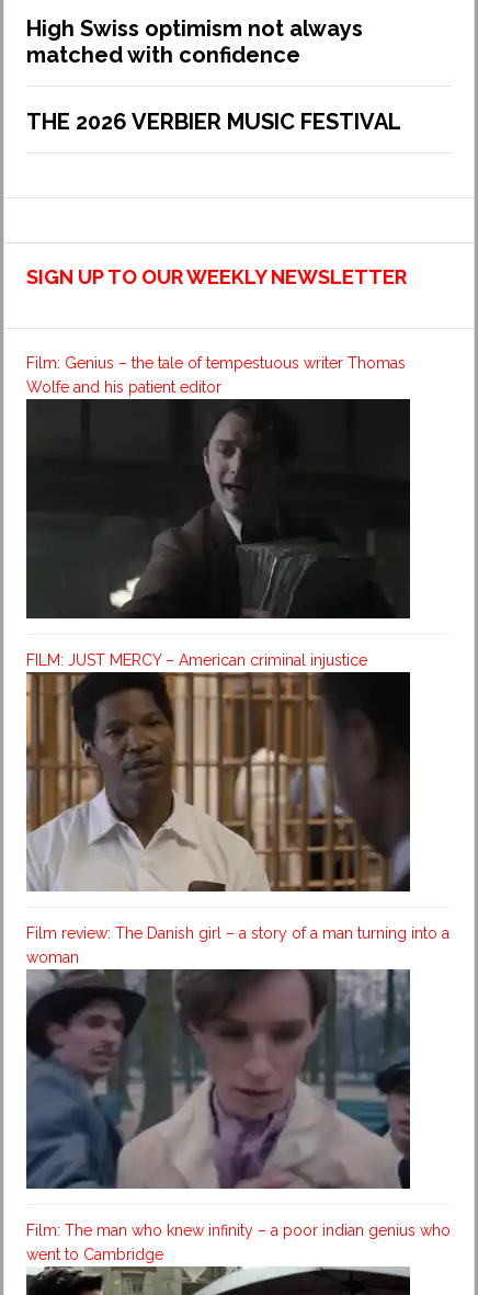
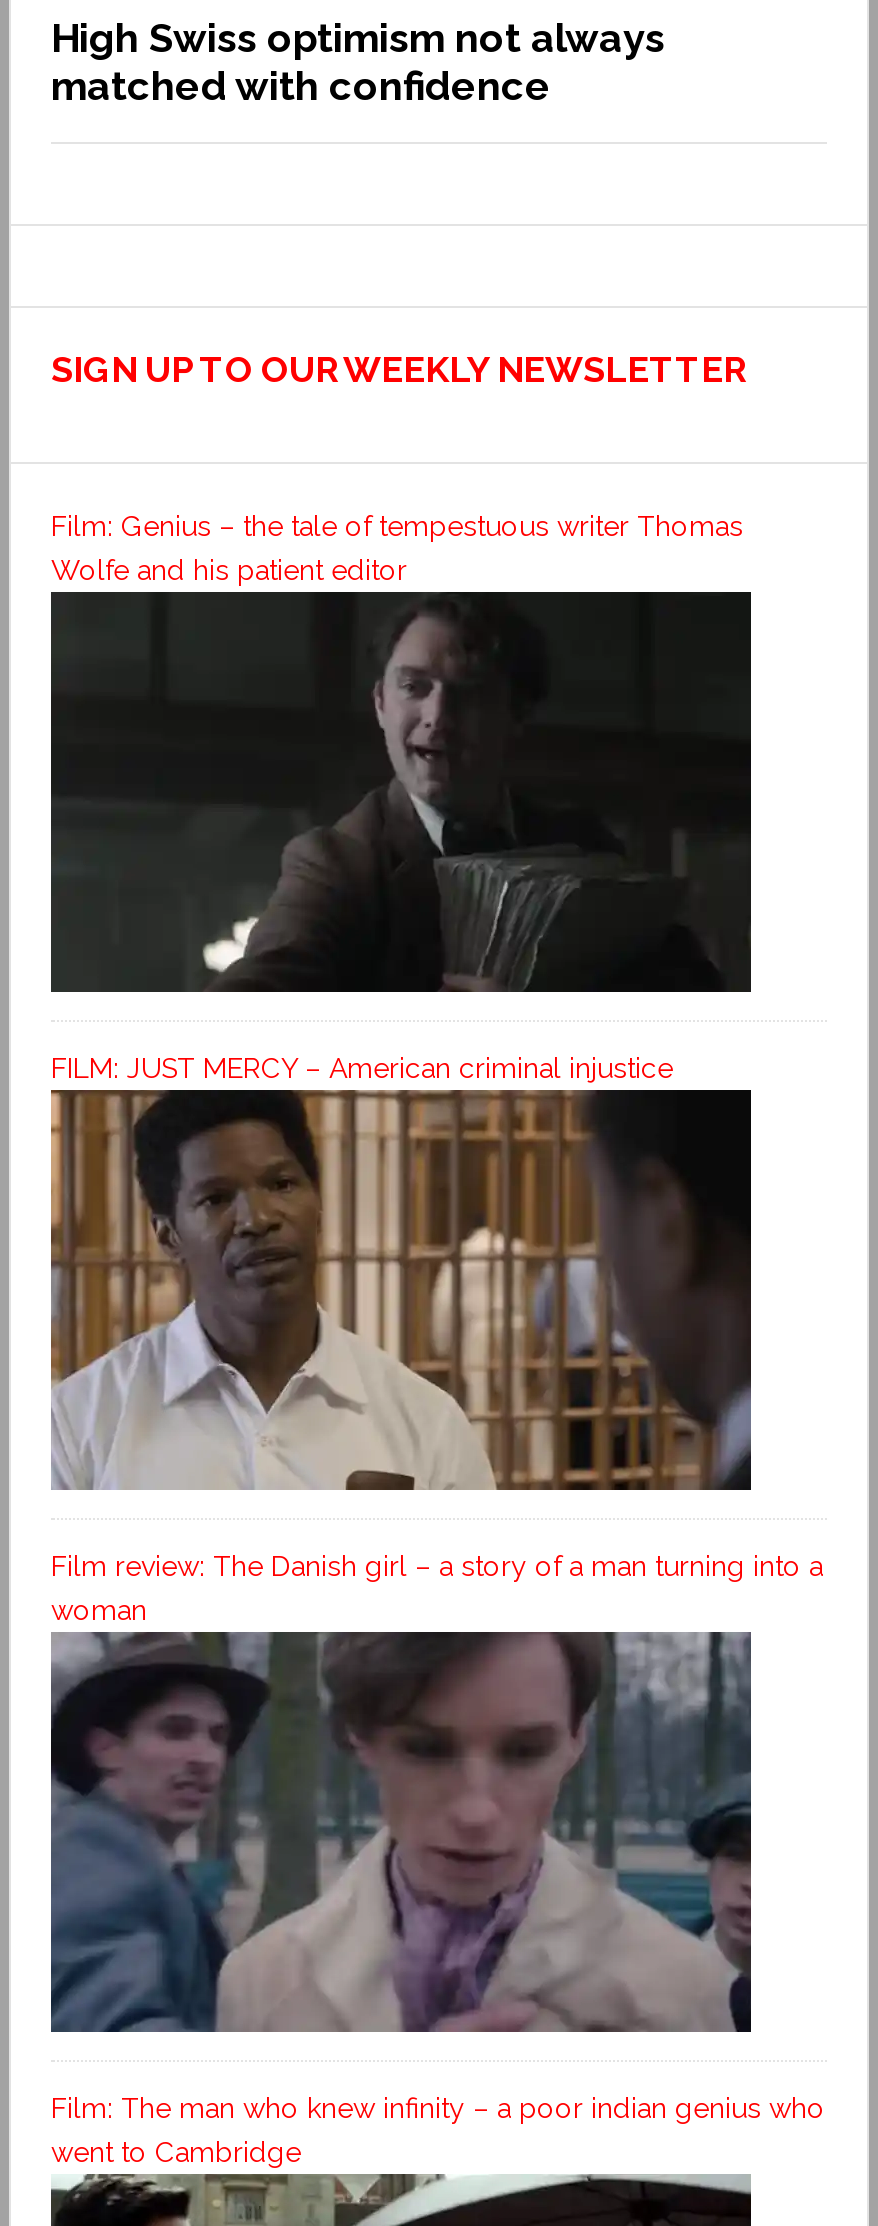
[26,108,401,135] THE 2026 VERBIER MUSIC FESTIVAL -> none

